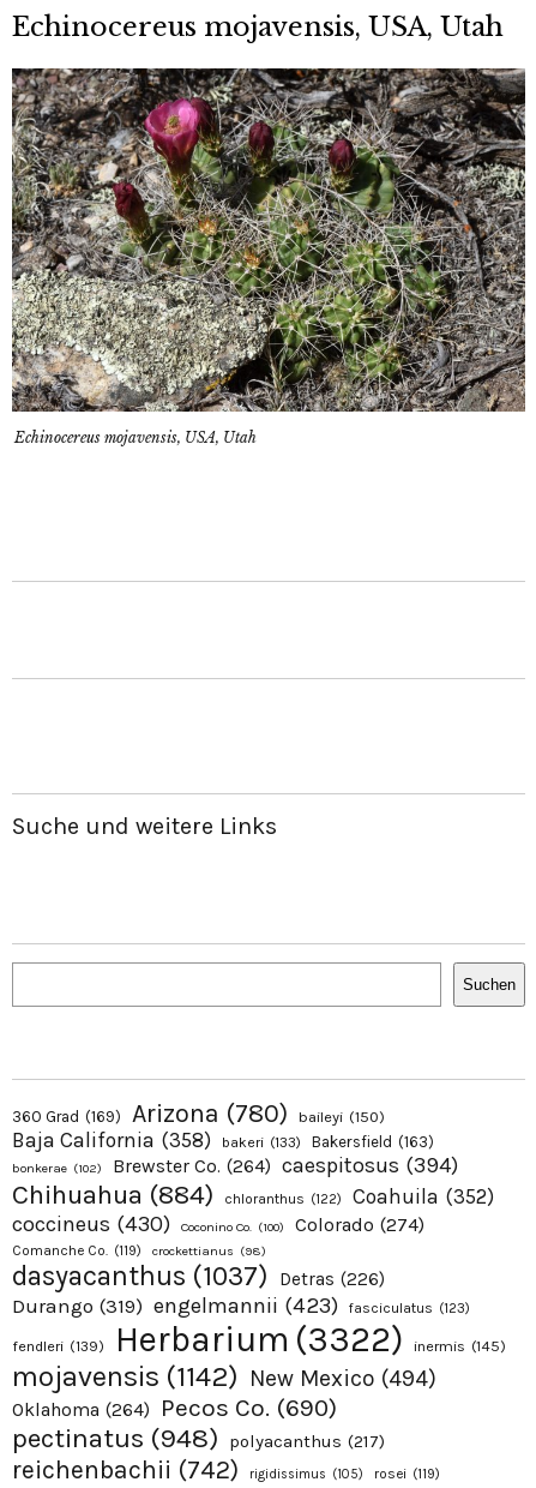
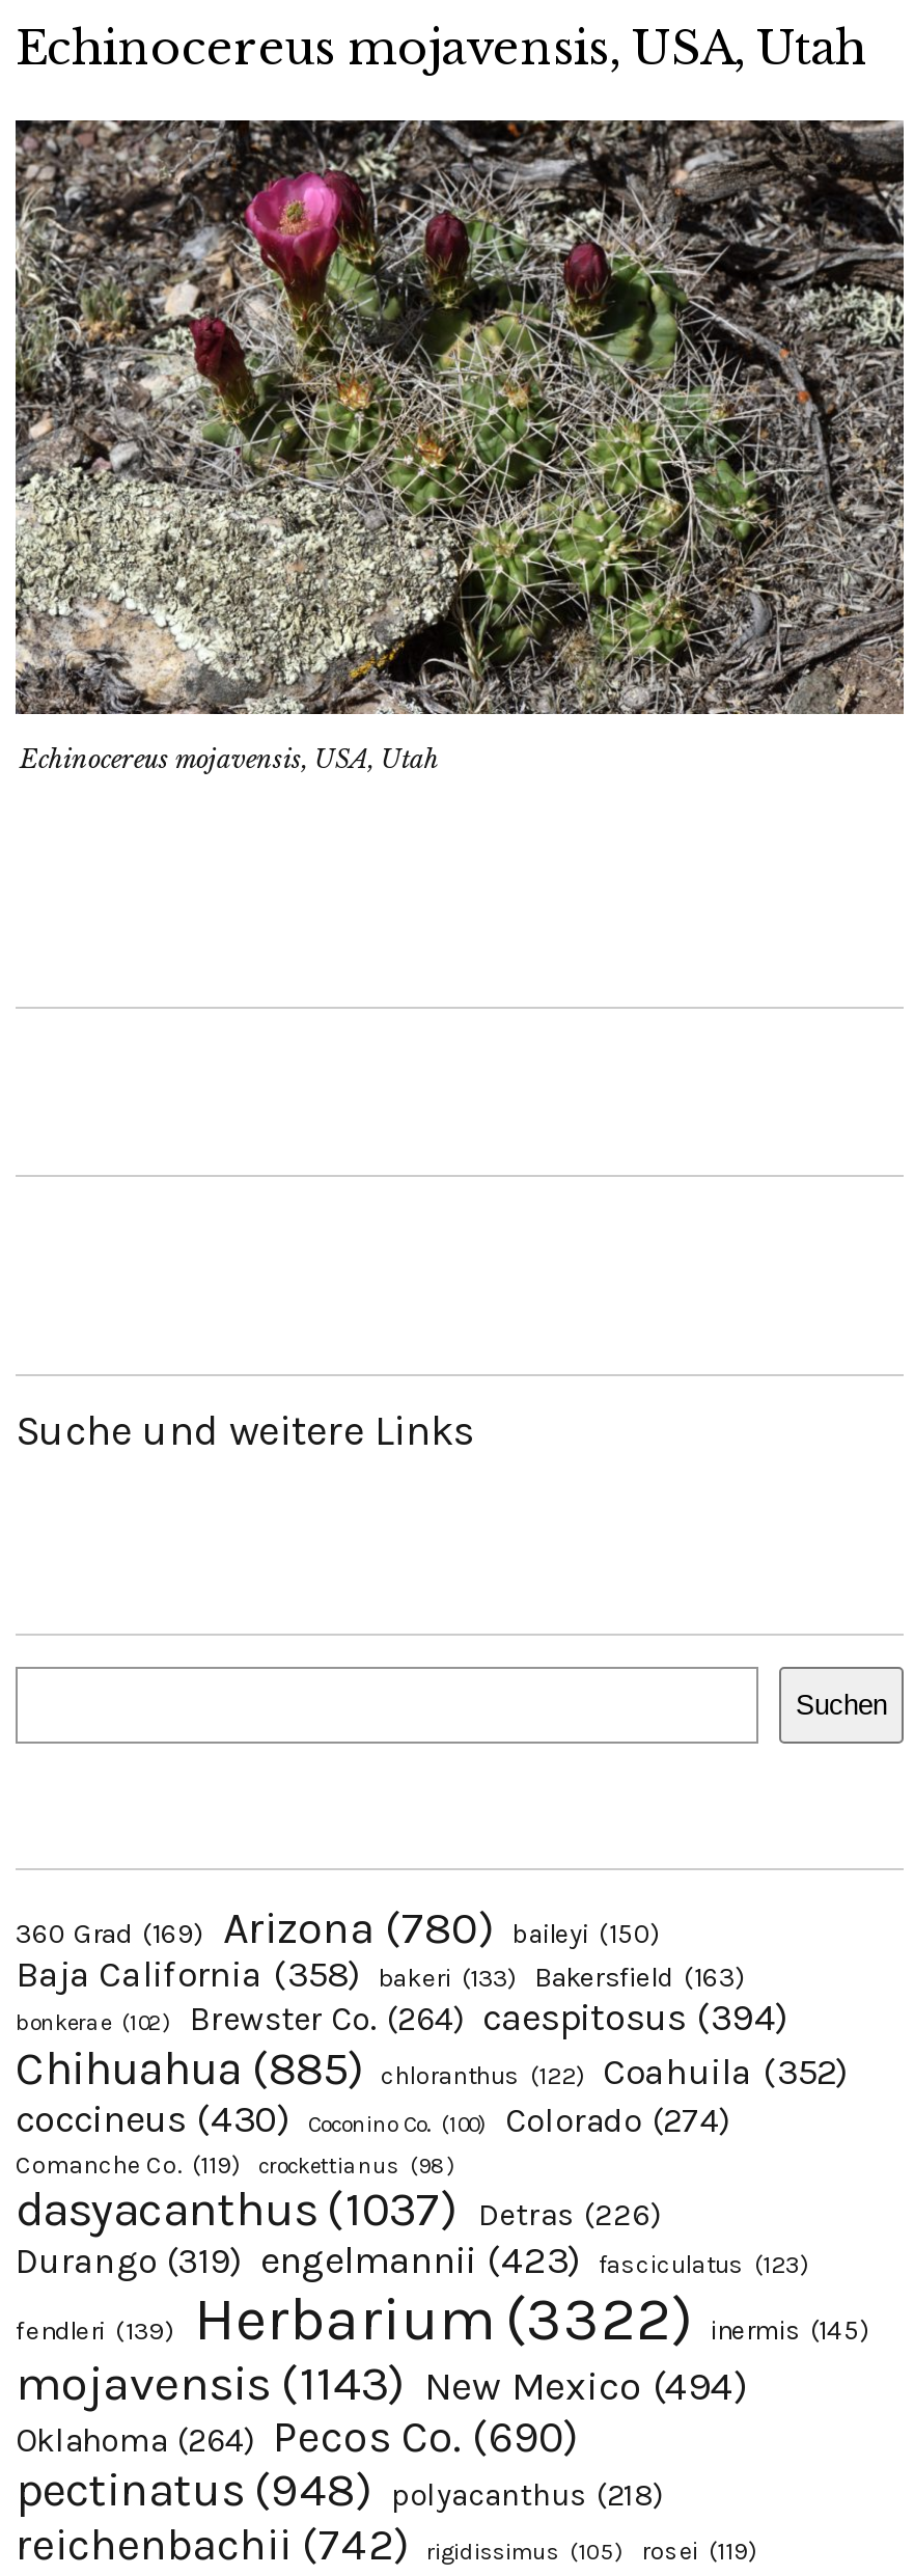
[12,1178,494,1210] Chihuahua (884) chloranthus (122) Coahuila (352) -> [16,2040,848,2096] Chihuahua (885) chloranthus (122) Coahuila (352)
[12,1359,436,1393] mojavensis (1142) New Mexico (494) -> [16,2353,748,2411] mojavensis (1143) New Mexico (494)
[12,1422,385,1454] pectinatus (948) polyacanthus (217) -> [16,2461,663,2517] pectinatus (948) polyacanthus (218)

